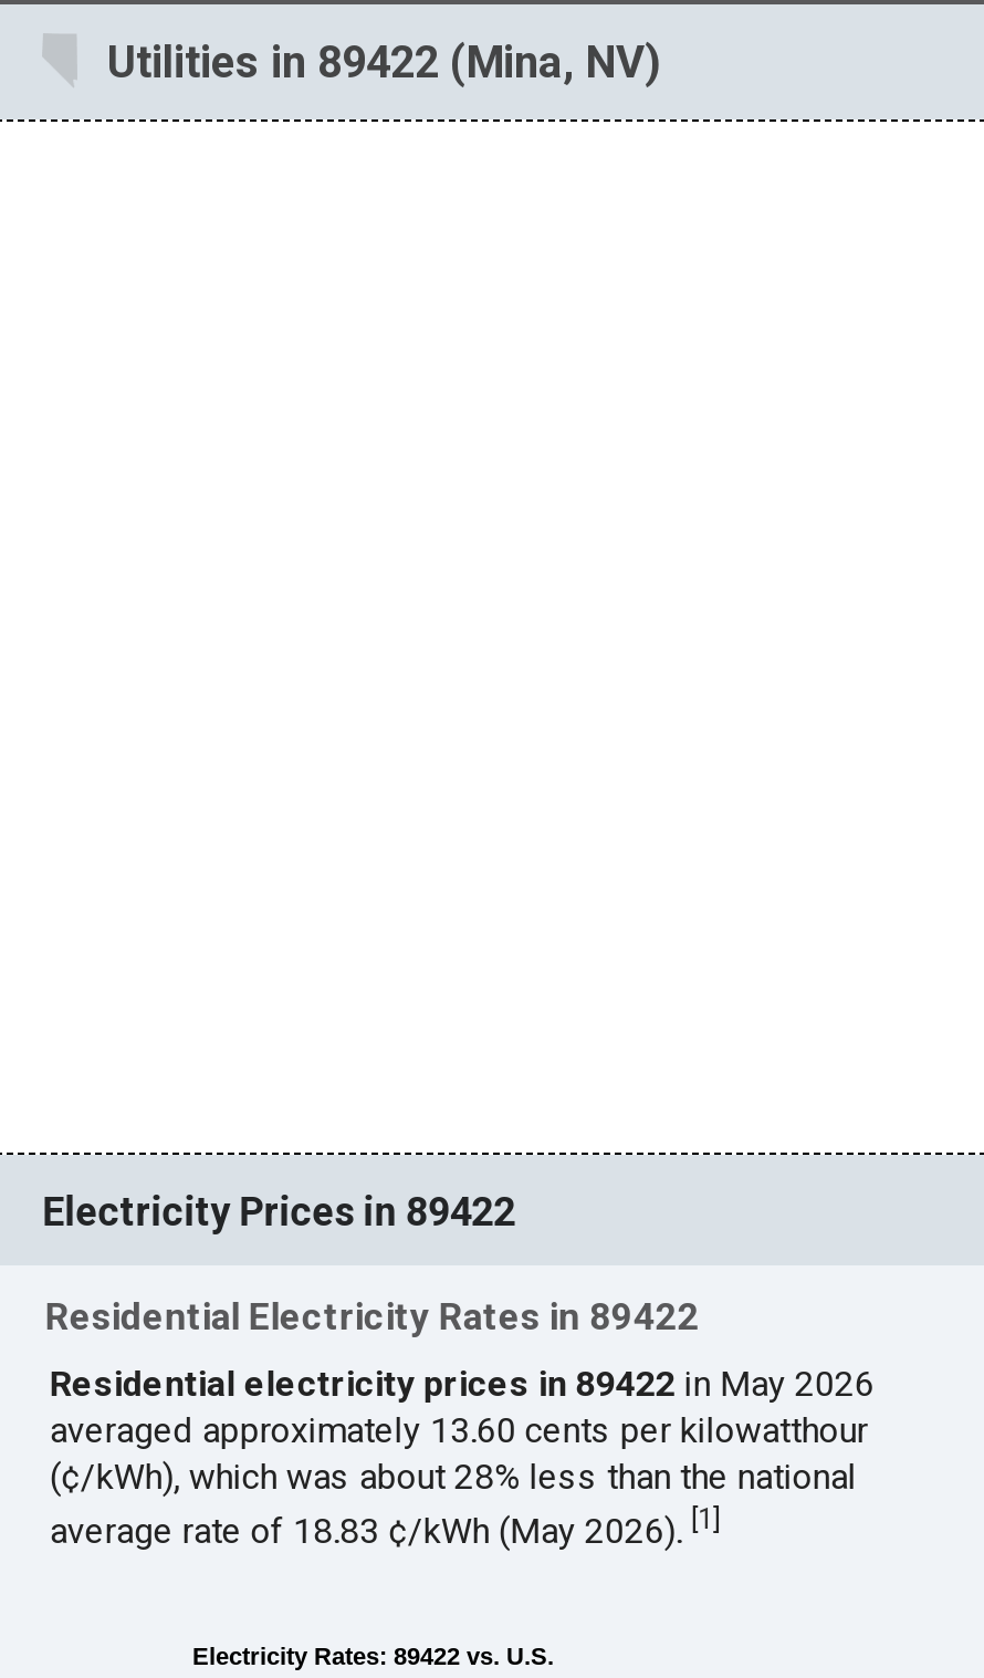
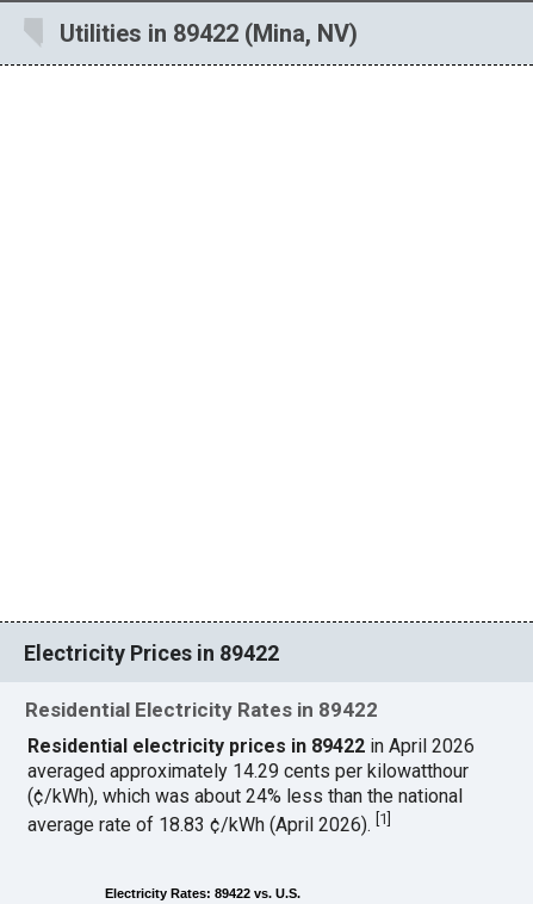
[50,1362,874,1404] Residential electricity prices in 89422 in May 2026 -> [28,734,475,757] Residential electricity prices in 89422 in April 2026
[50,1408,868,1450] averaged approximately 13.60 cents per kilowatthour -> [28,759,469,782] averaged approximately 14.29 cents per kilowatthour
[50,1455,857,1497] (¢/kWh), which was about 28% less than the national -> [28,784,463,807] (¢/kWh), which was about 24% less than the national
[50,1501,720,1551] average rate of 18.83 ¢/kWh (May 2026). [1] -> [28,809,392,836] average rate of 18.83 ¢/kWh (April 2026). [1]

